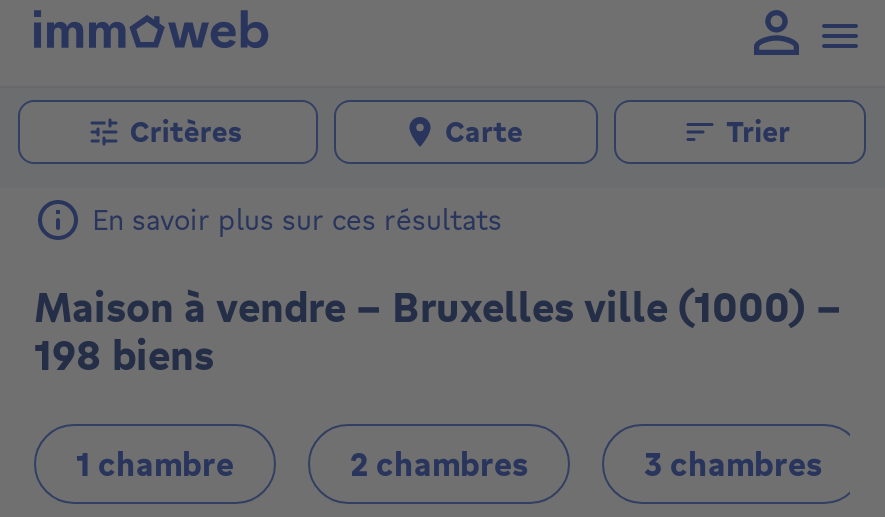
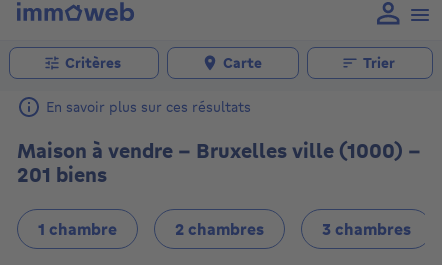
[34,328,214,382] 198 biens -> [17,161,107,188] 201 biens

